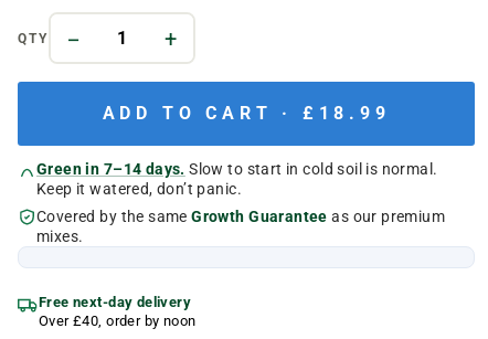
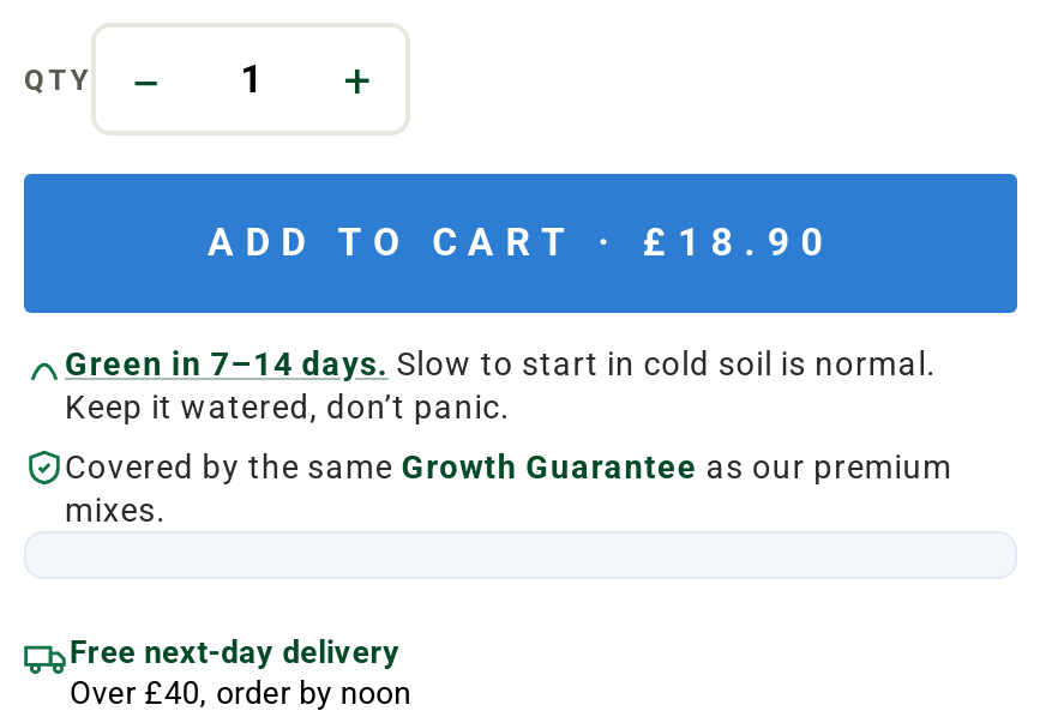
[102,103,390,124] ADD TO CART · £18.99 -> [208,220,834,266] ADD TO CART · £18.90

